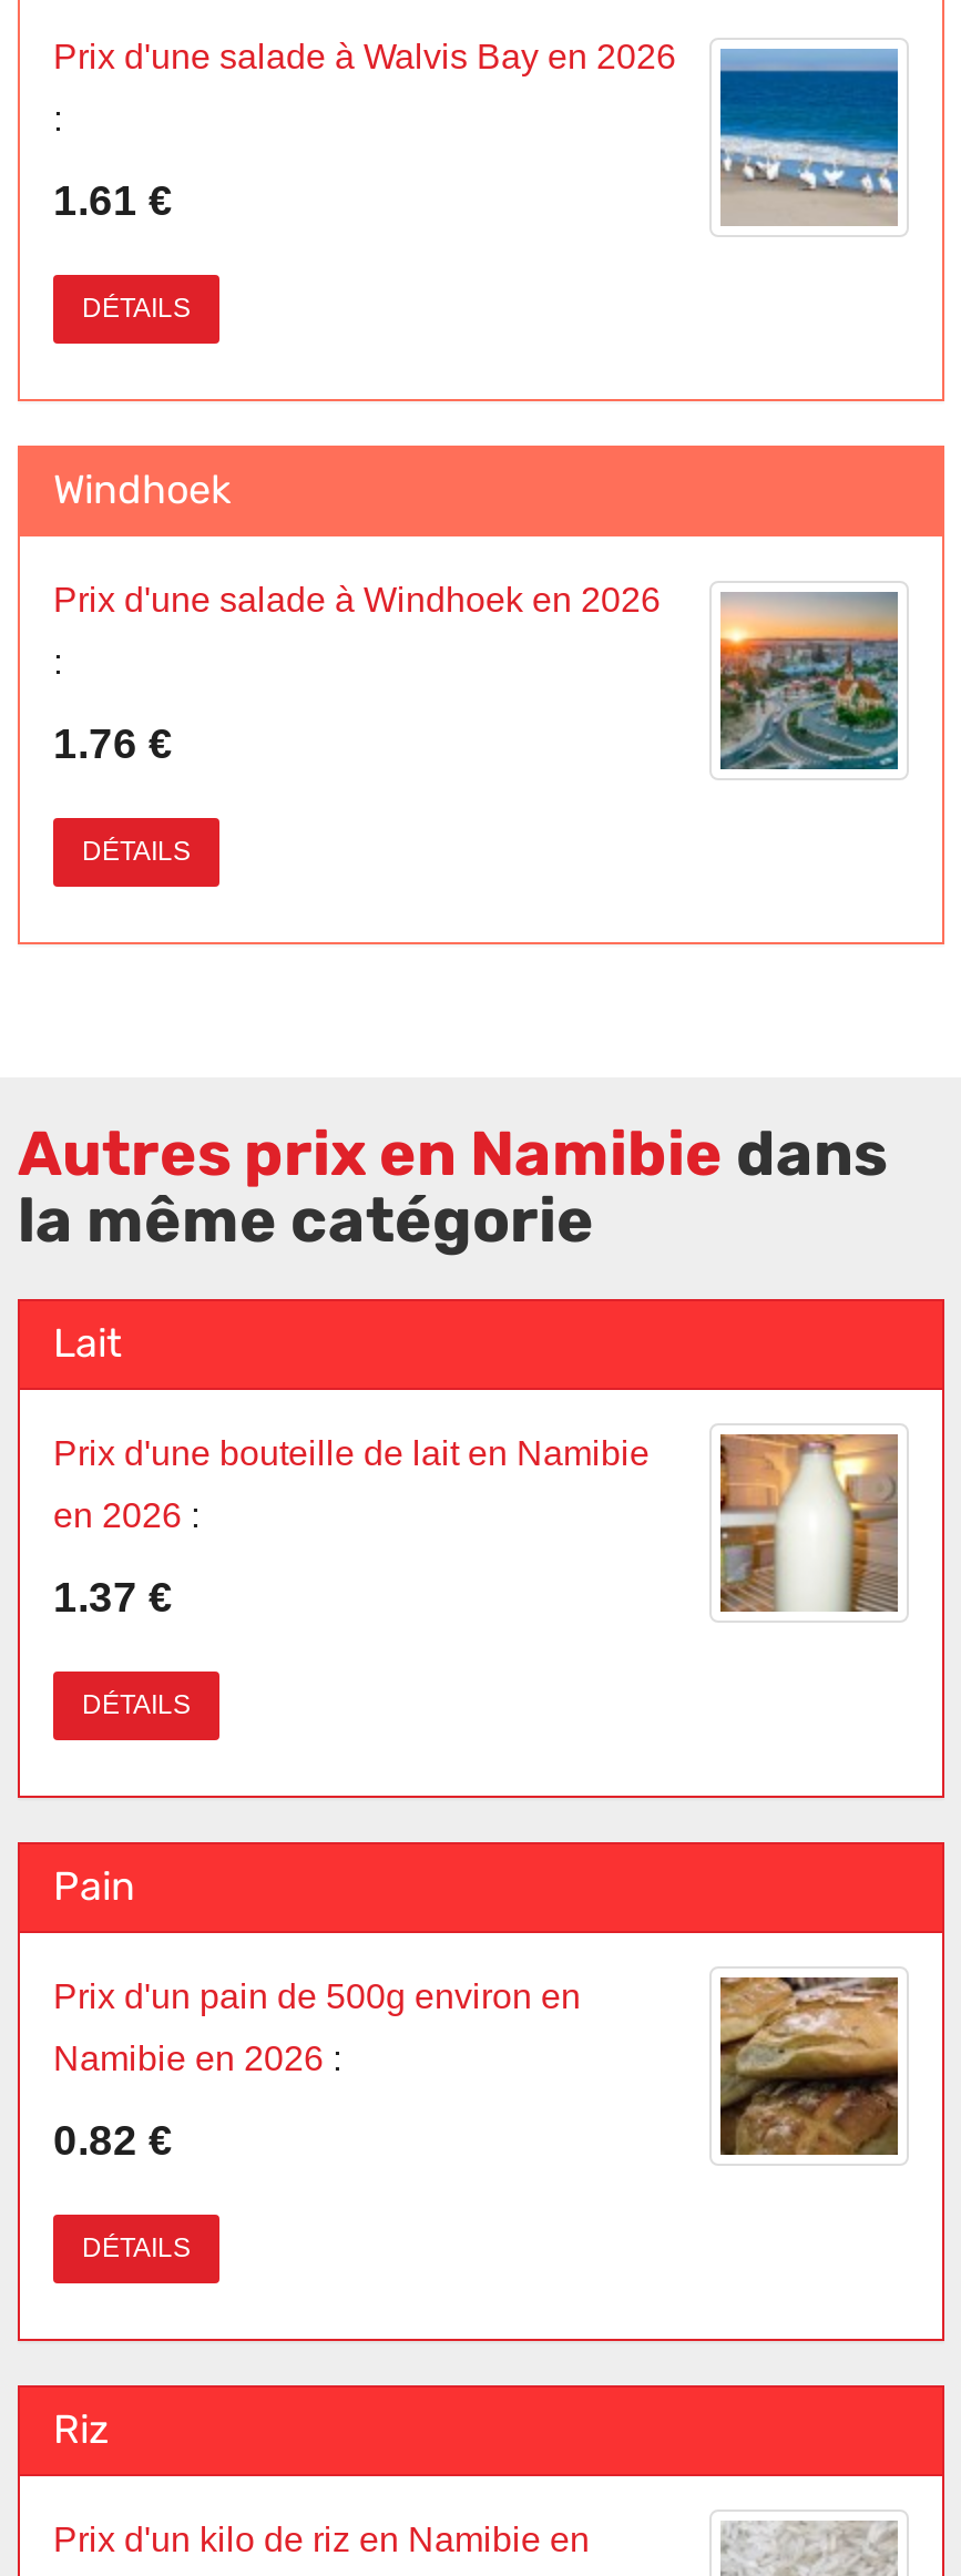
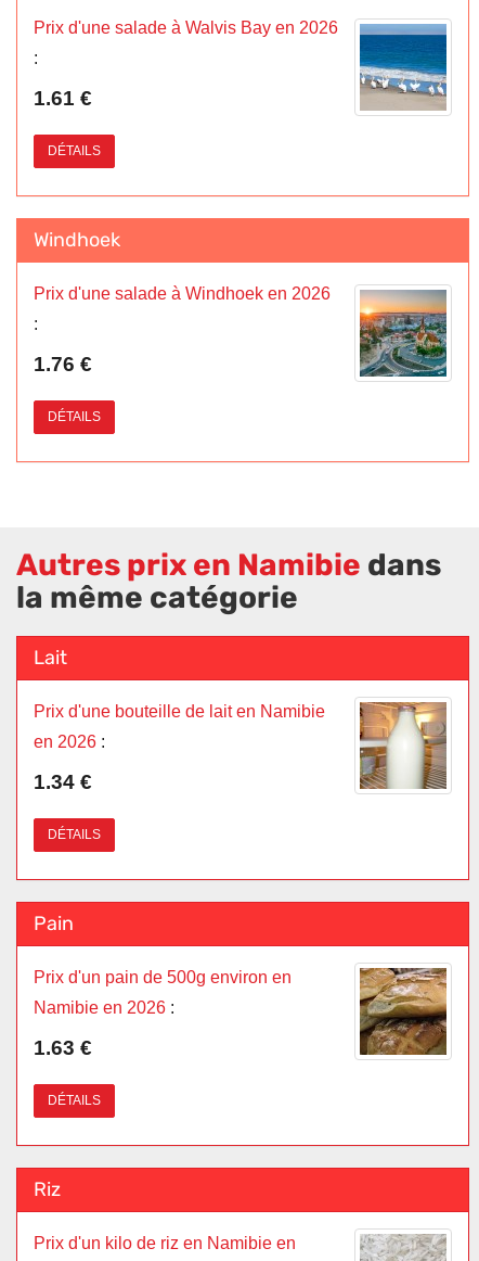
[53,1574,173,1621] 1.37 € -> [34,770,92,793] 1.34 €
[53,2117,173,2164] 0.82 € -> [34,1036,92,1059] 1.63 €

